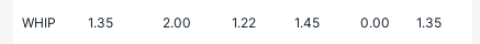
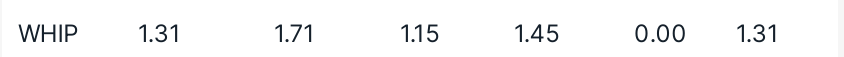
[22,14,113,31] WHIP 1.35 -> [18,18,181,48] WHIP 1.31
[163,14,191,31] 2.00 -> [274,18,315,48] 1.71
[232,14,255,31] 1.22 -> [400,18,439,48] 1.15
[360,14,441,31] 0.00 1.35 -> [634,18,779,48] 0.00 1.31

